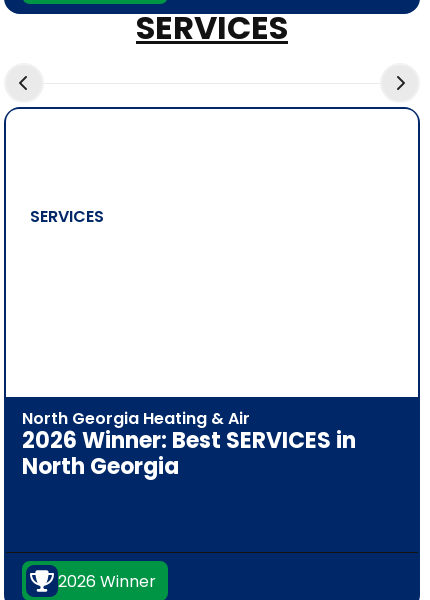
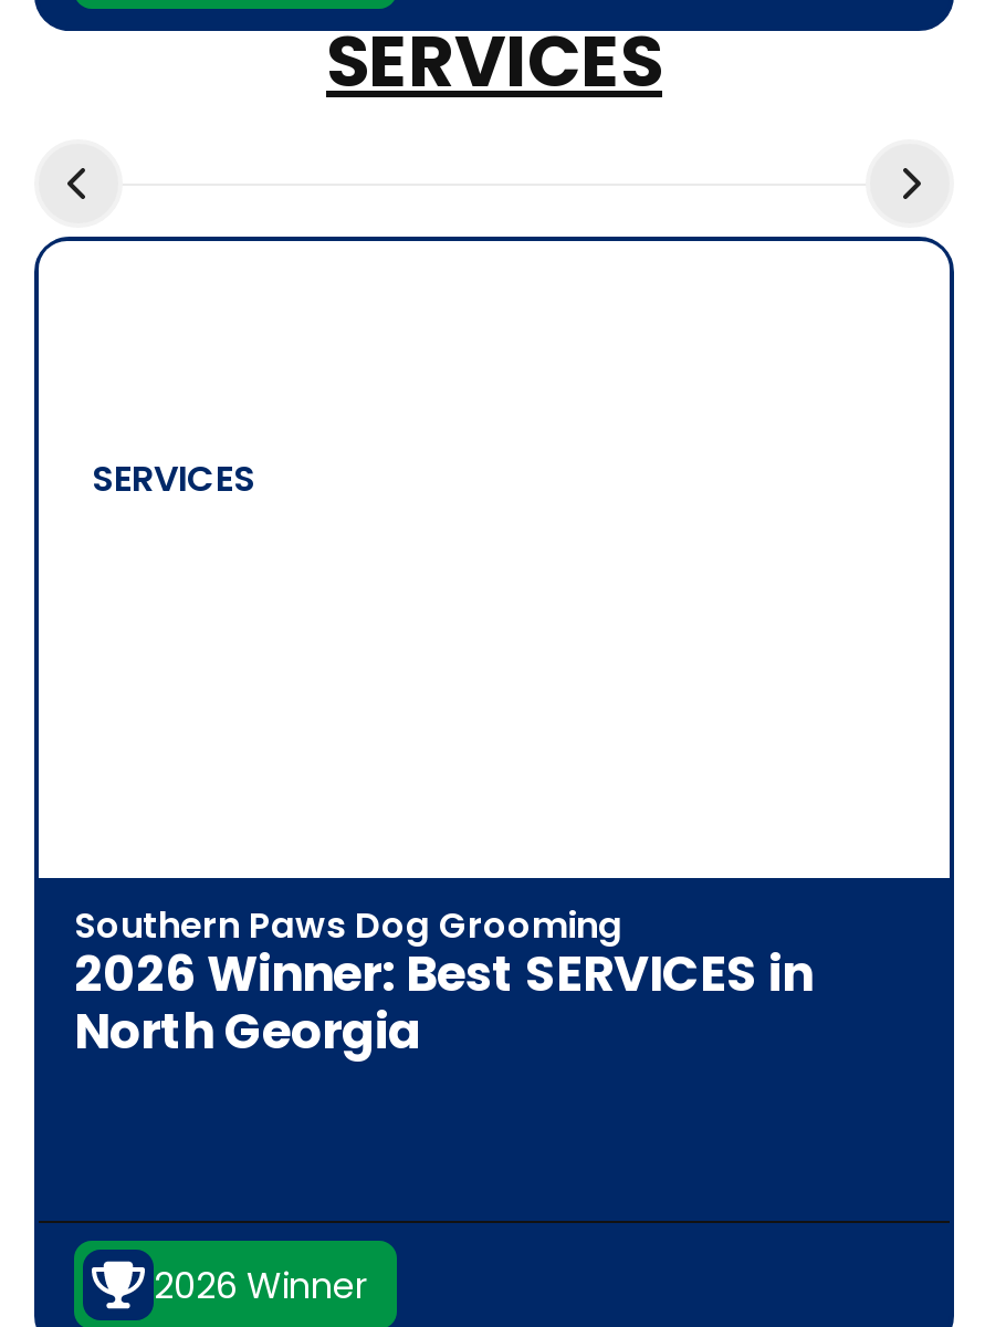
[22,407,250,430] North Georgia Heating & Air -> [74,901,622,951] Southern Paws Dog Grooming

